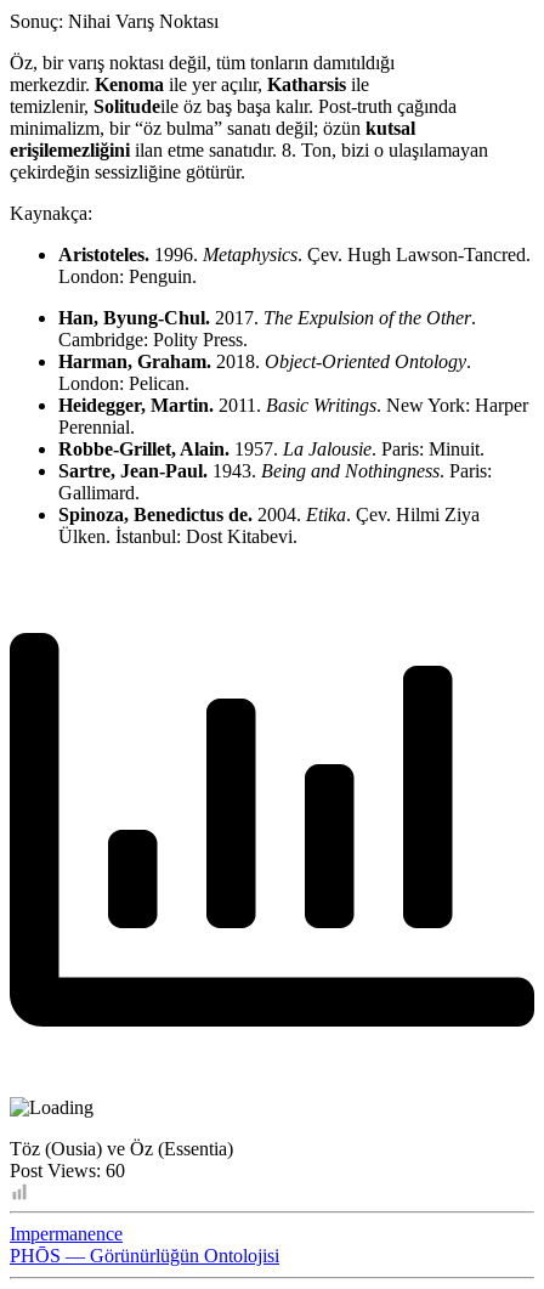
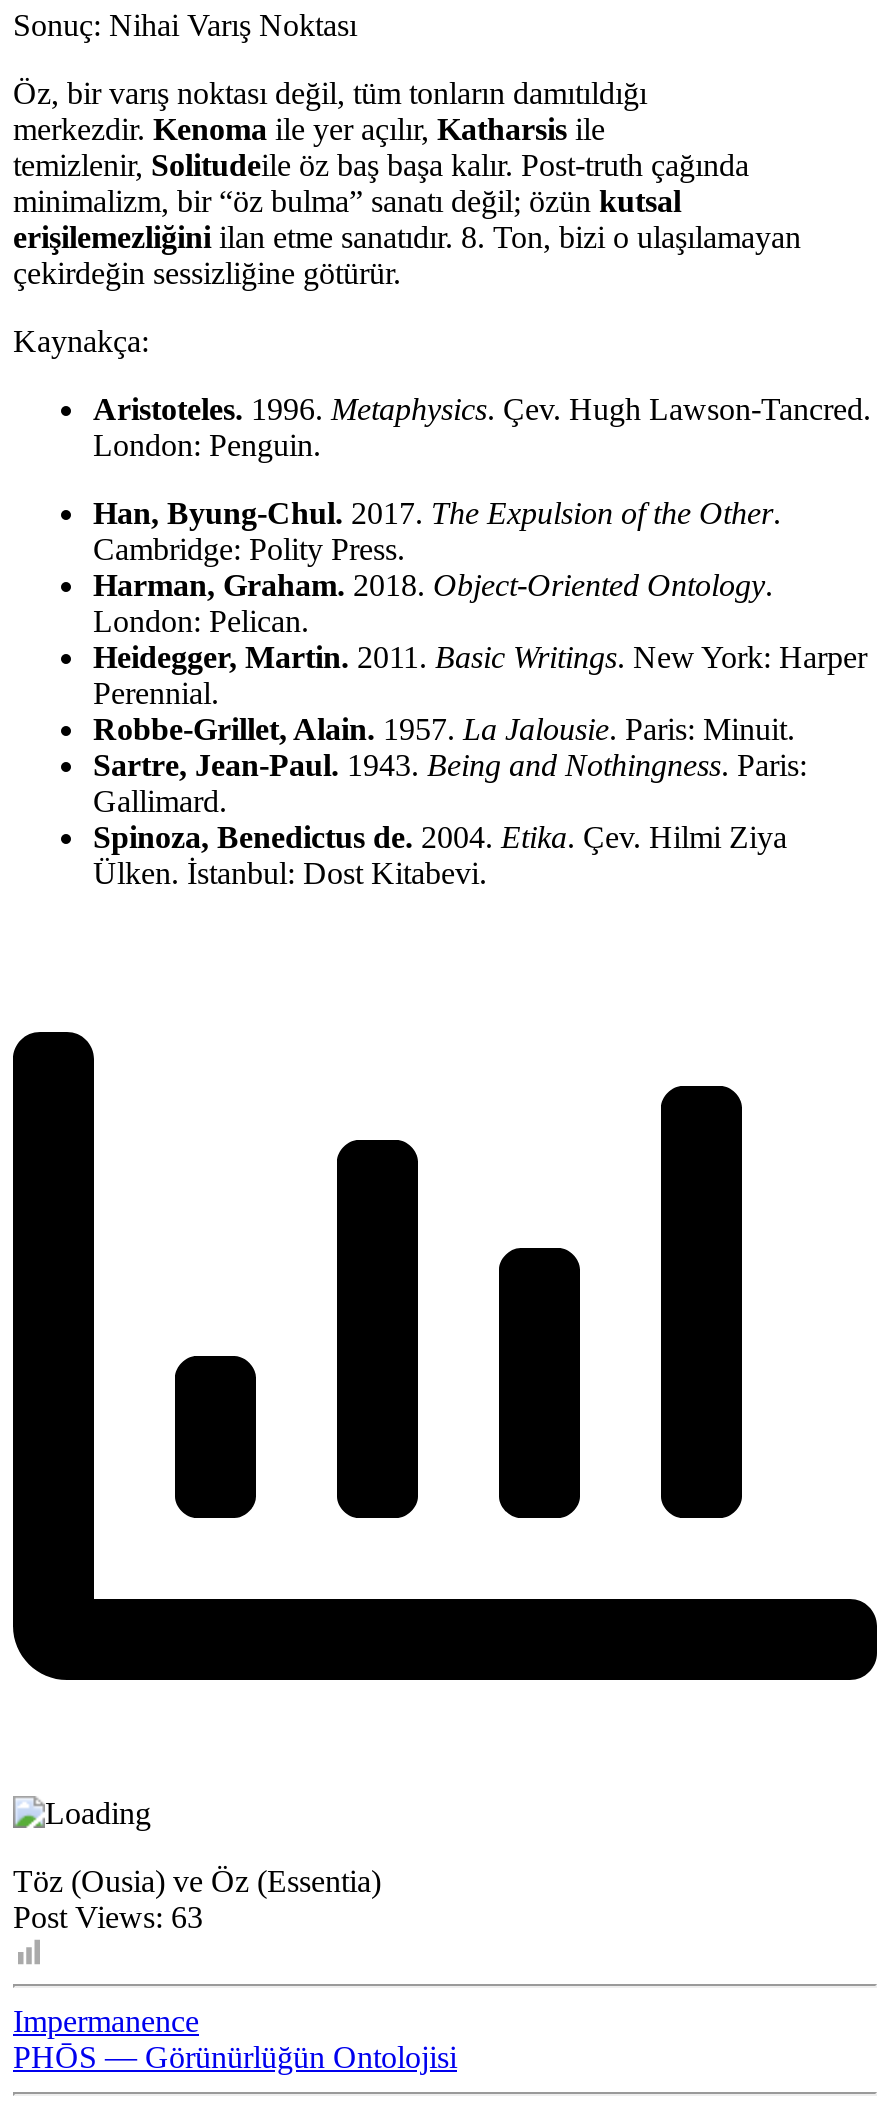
[10,1160,125,1181] Post Views: 60 -> [13,1900,203,1934] Post Views: 63

